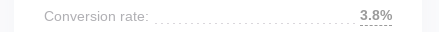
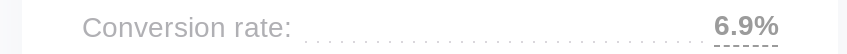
[360,7,392,23] 3.8% -> [714,9,778,41] 6.9%

